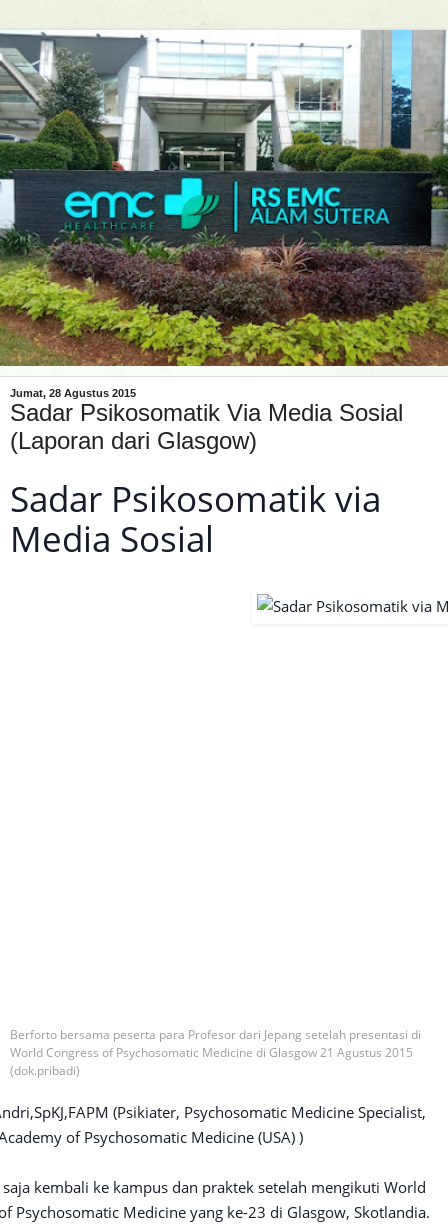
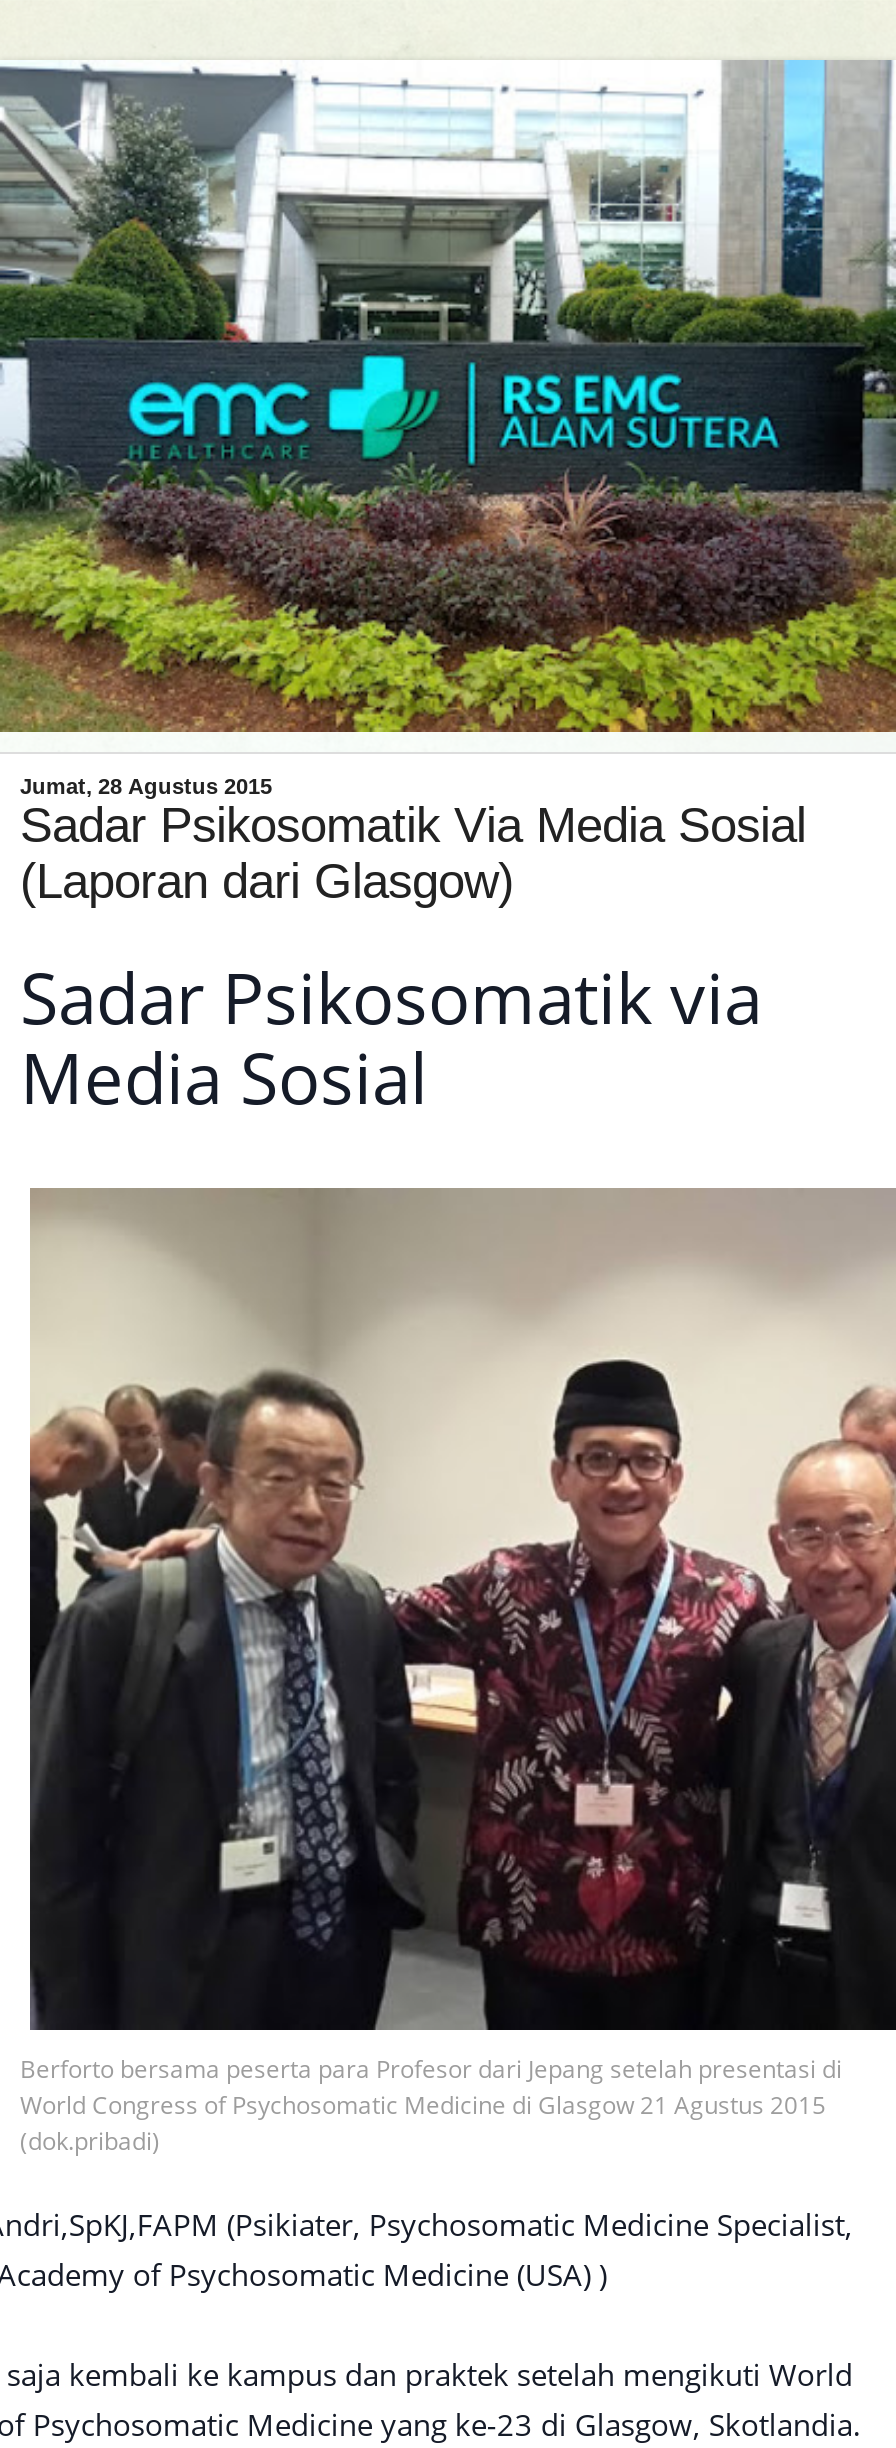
none -> [28,1186,890,2032] [image]

